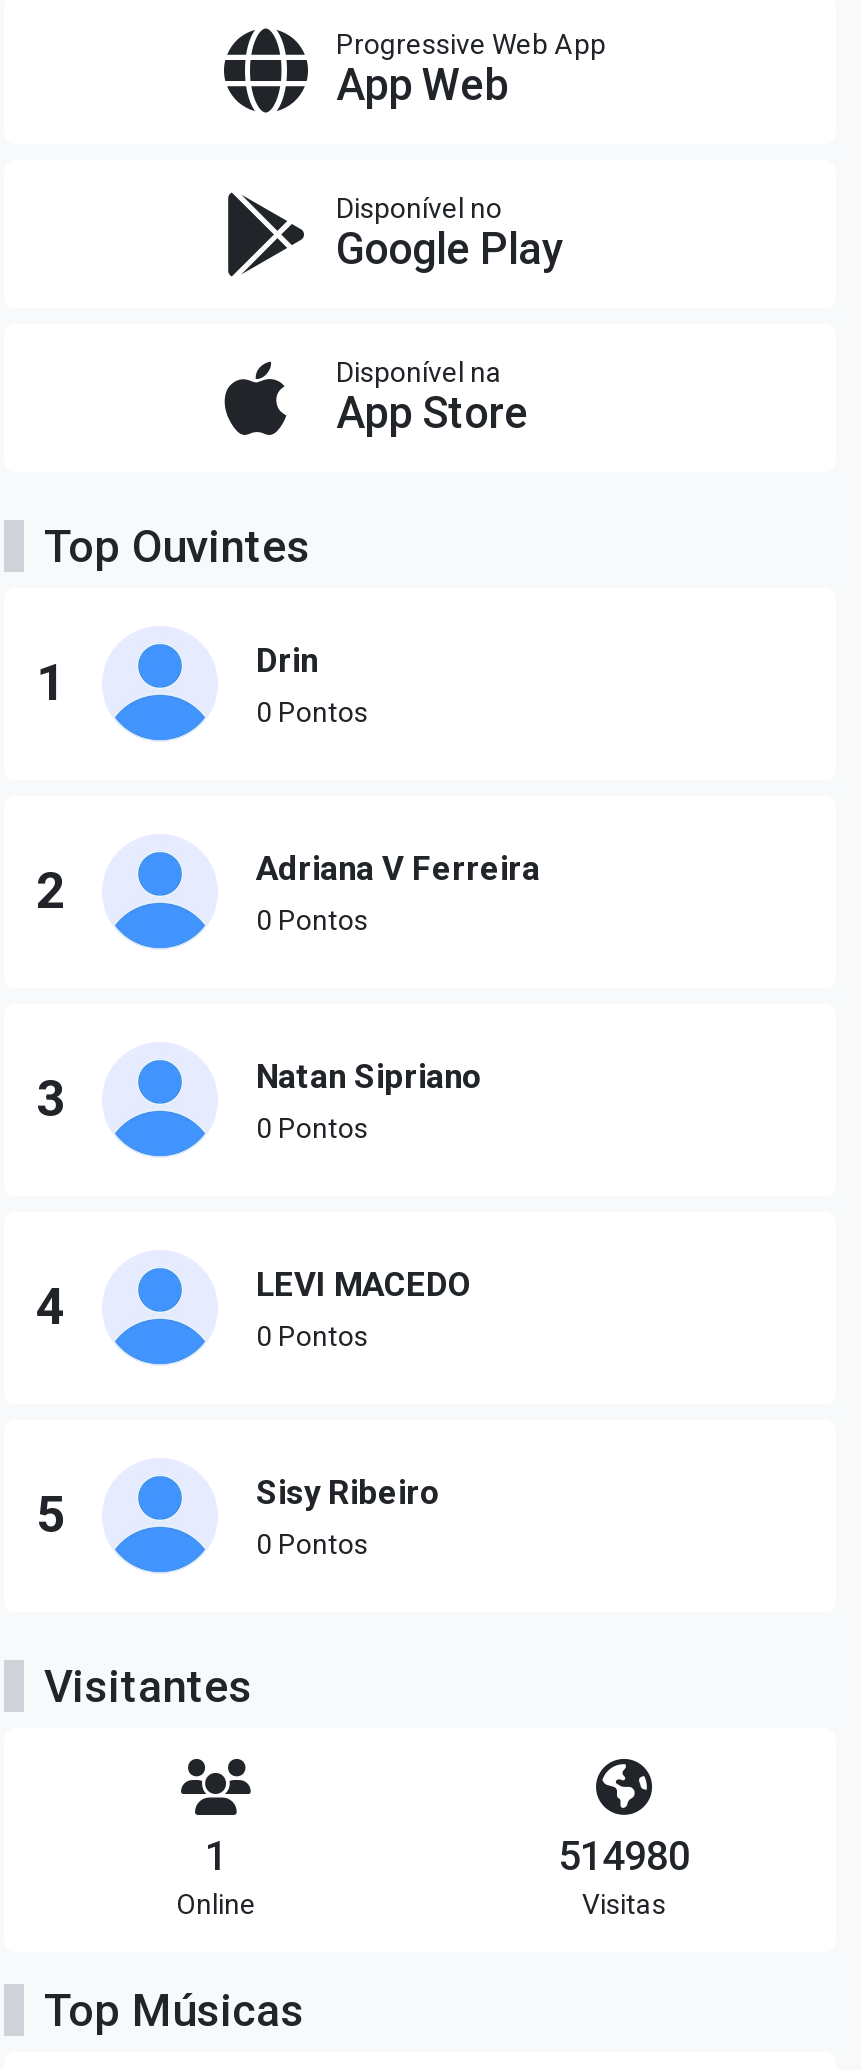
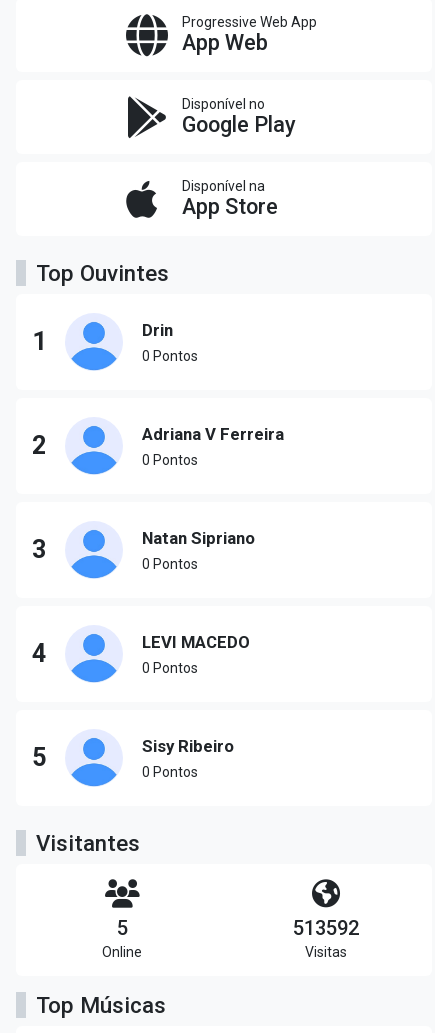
[205,1832,227,1880] 1 -> [116,916,127,940] 5
[558,1832,690,1880] 514980 -> [293,916,359,940] 513592

